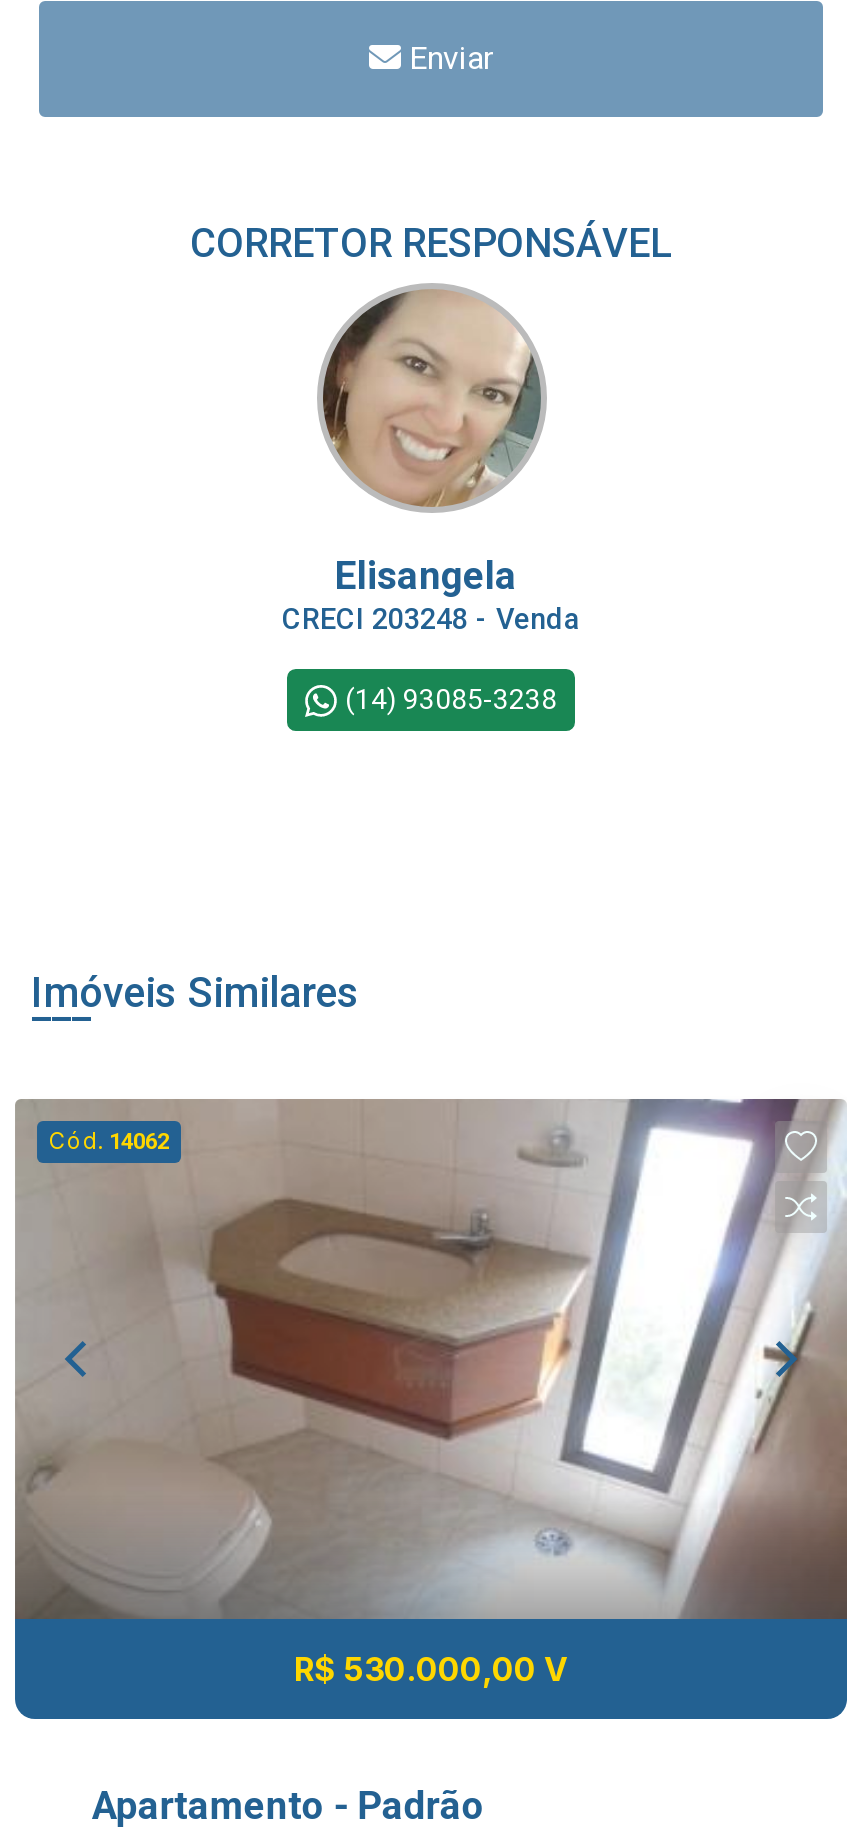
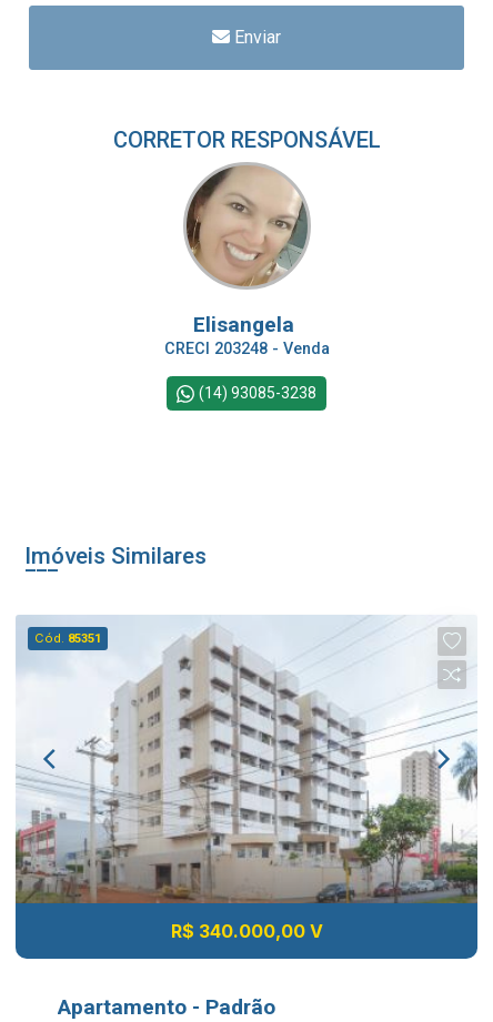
[15,1097,849,1621] [image] | Cód. 14062 -> [17,615,477,904] [image] | Cód. 85351
[294,1649,568,1689] R$ 530.000,00 V -> [170,920,323,942] R$ 340.000,00 V

